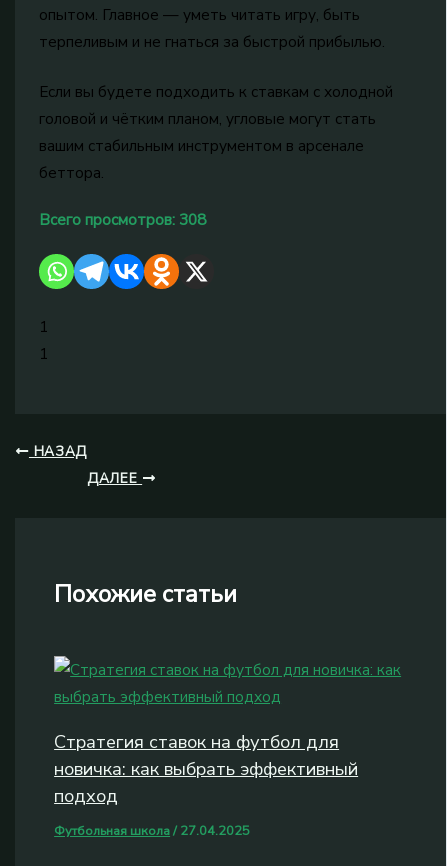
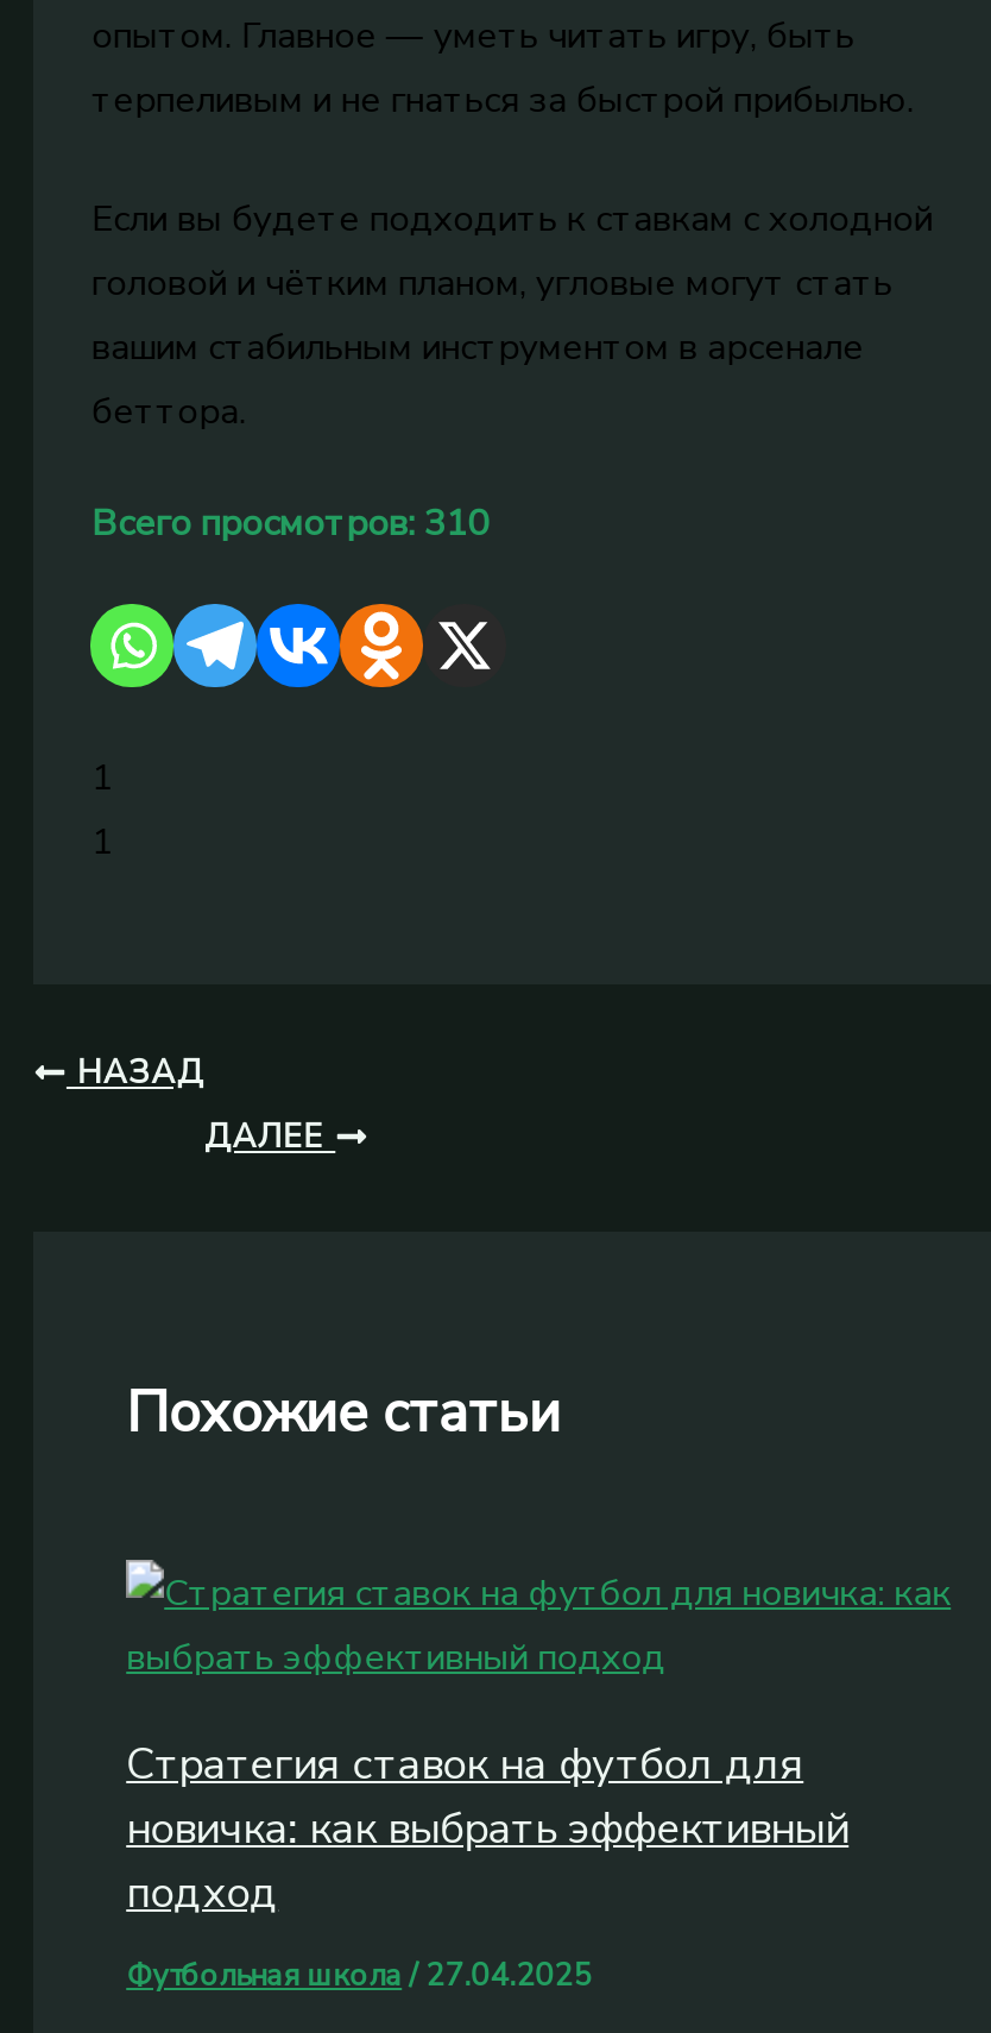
[39,209,206,230] Всего просмотров: 308 -> [91,497,488,547] Всего просмотров: 310

